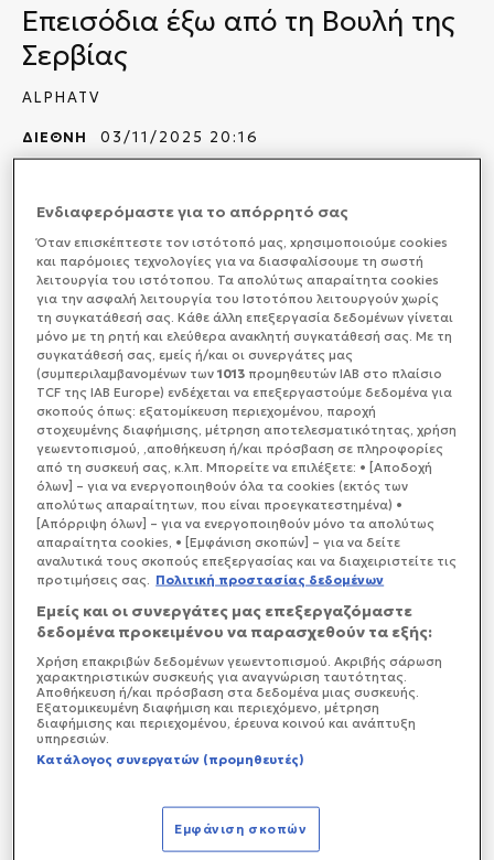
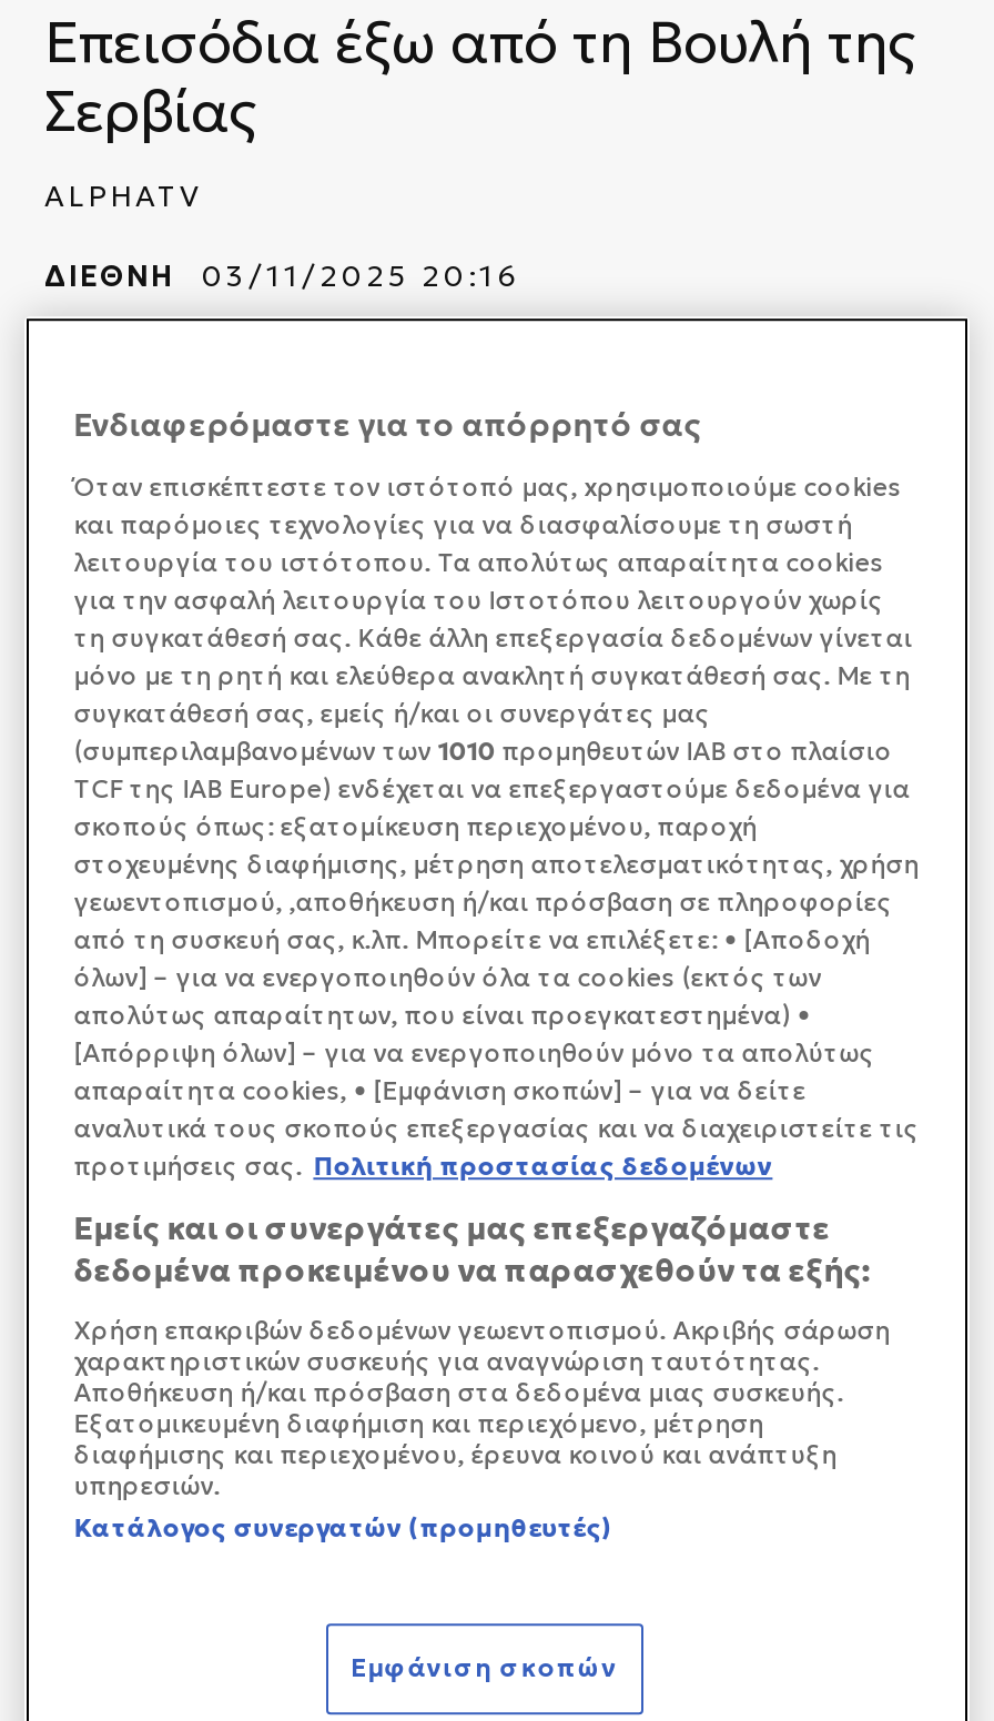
[37,365,442,381] (συμπεριλαμβανομένων των 1013 προμηθευτών IAB στο πλαίσιο -> [74,736,892,767] (συμπεριλαμβανομένων των 1010 προμηθευτών IAB στο πλαίσιο

